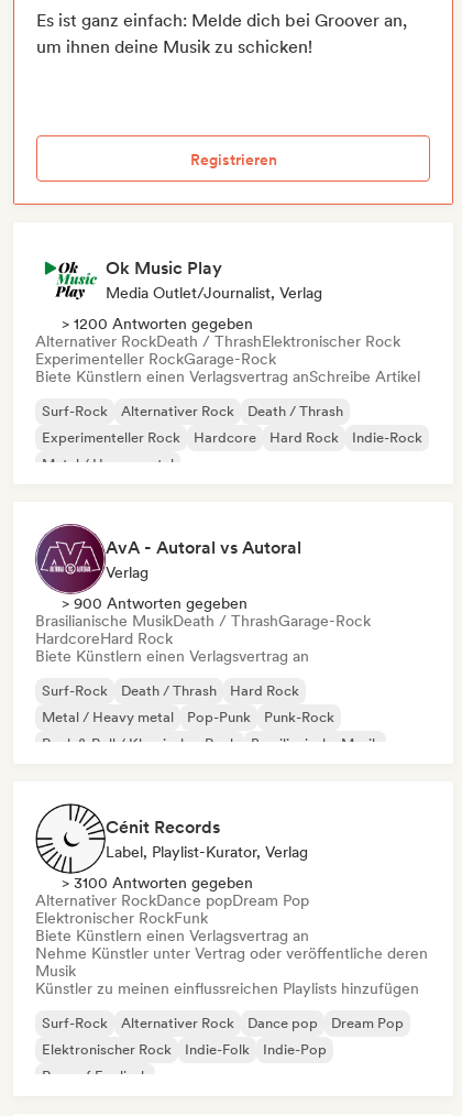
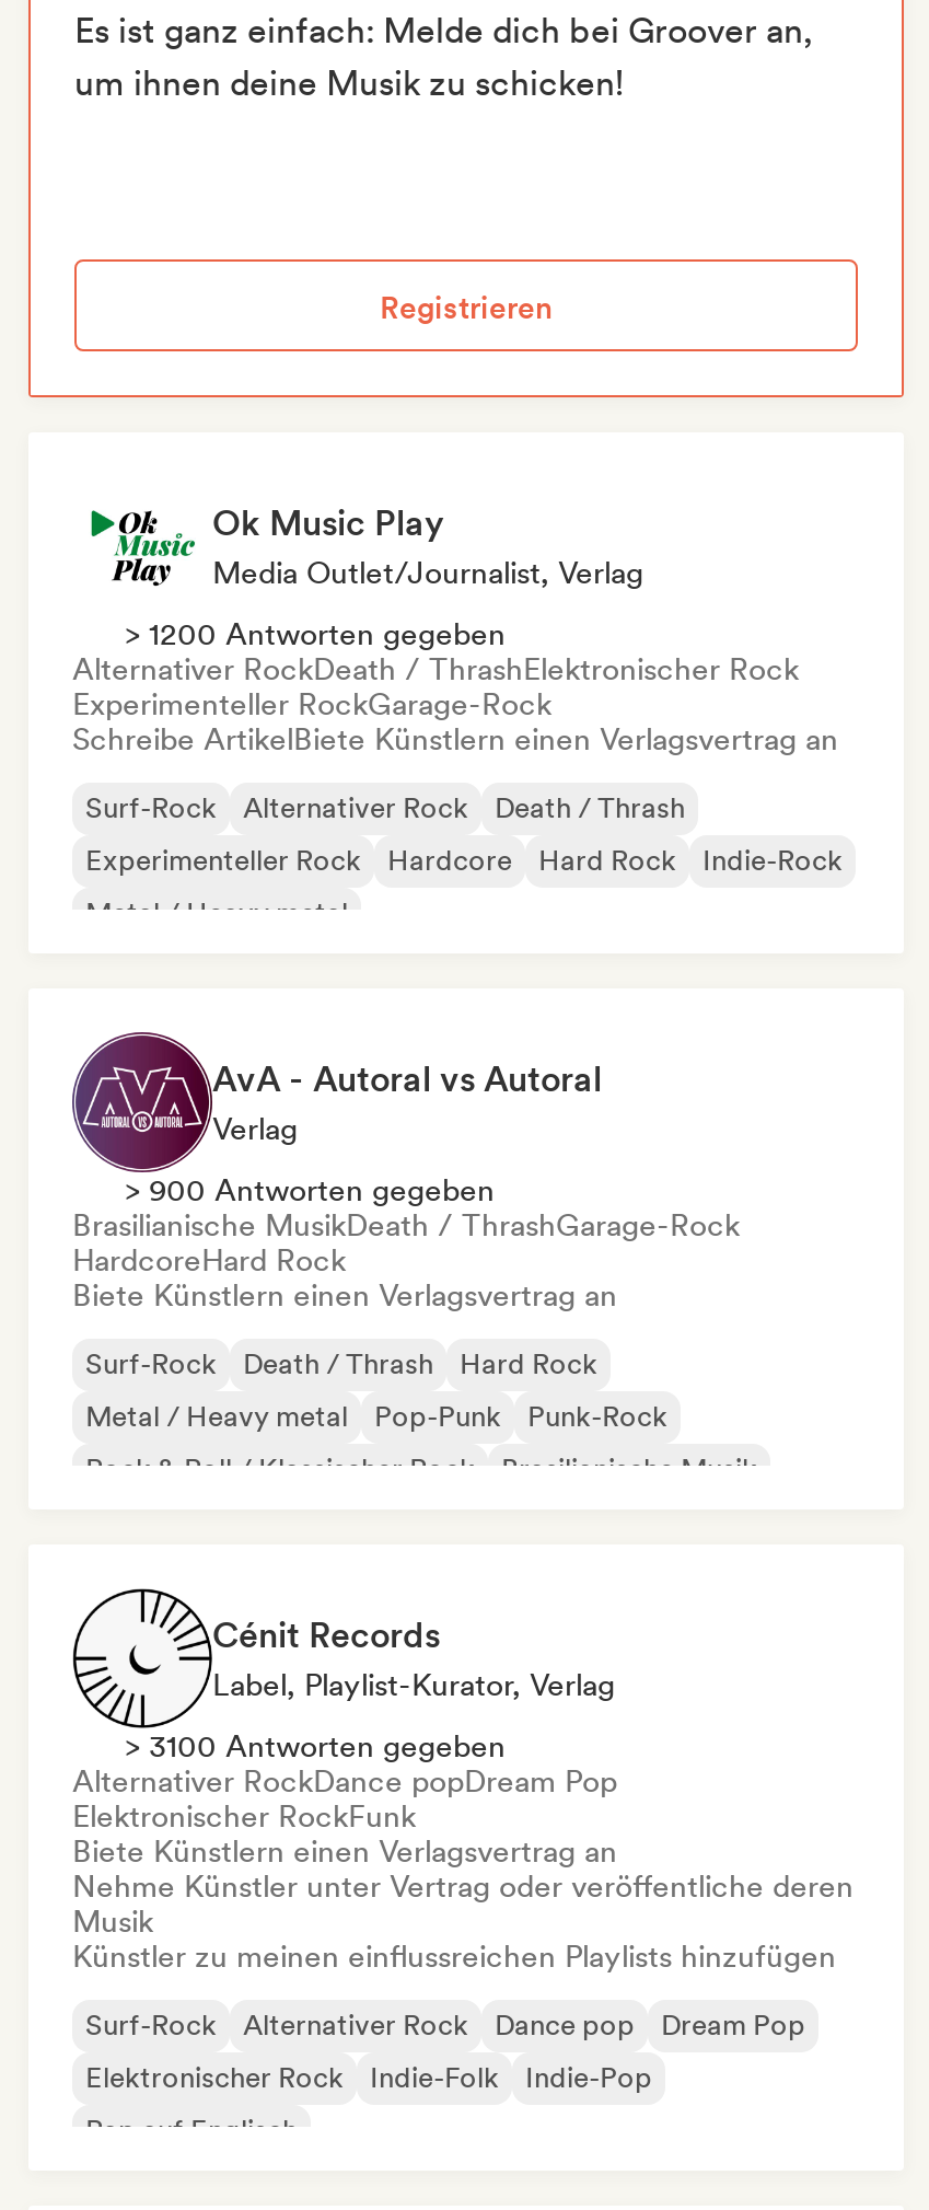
[35,368,420,385] Biete Künstlern einen Verlagsvertrag anSchreibe Artikel -> [72,721,838,756] Schreibe ArtikelBiete Künstlern einen Verlagsvertrag an

